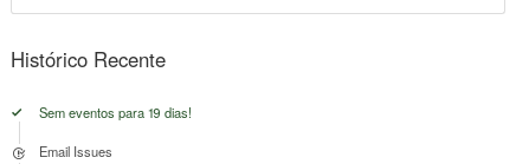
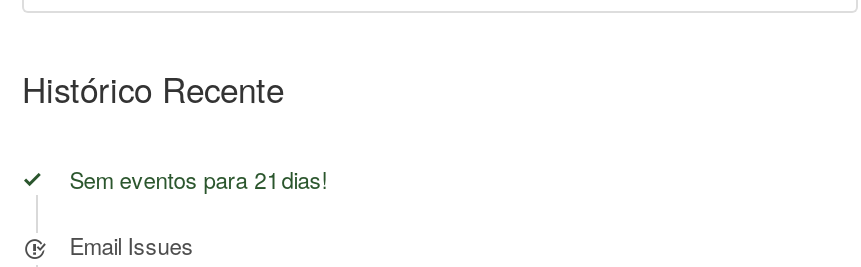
[39,103,191,121] Sem eventos para 19 dias! -> [70,163,328,195] Sem eventos para 21 dias!

